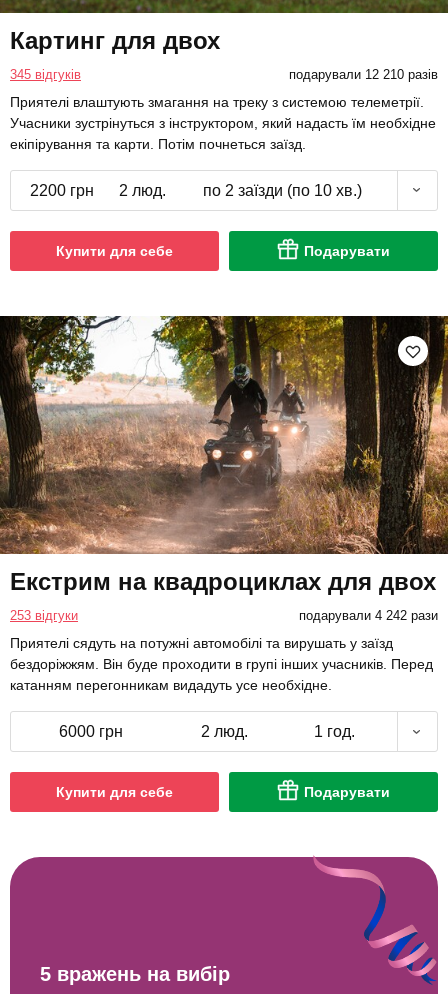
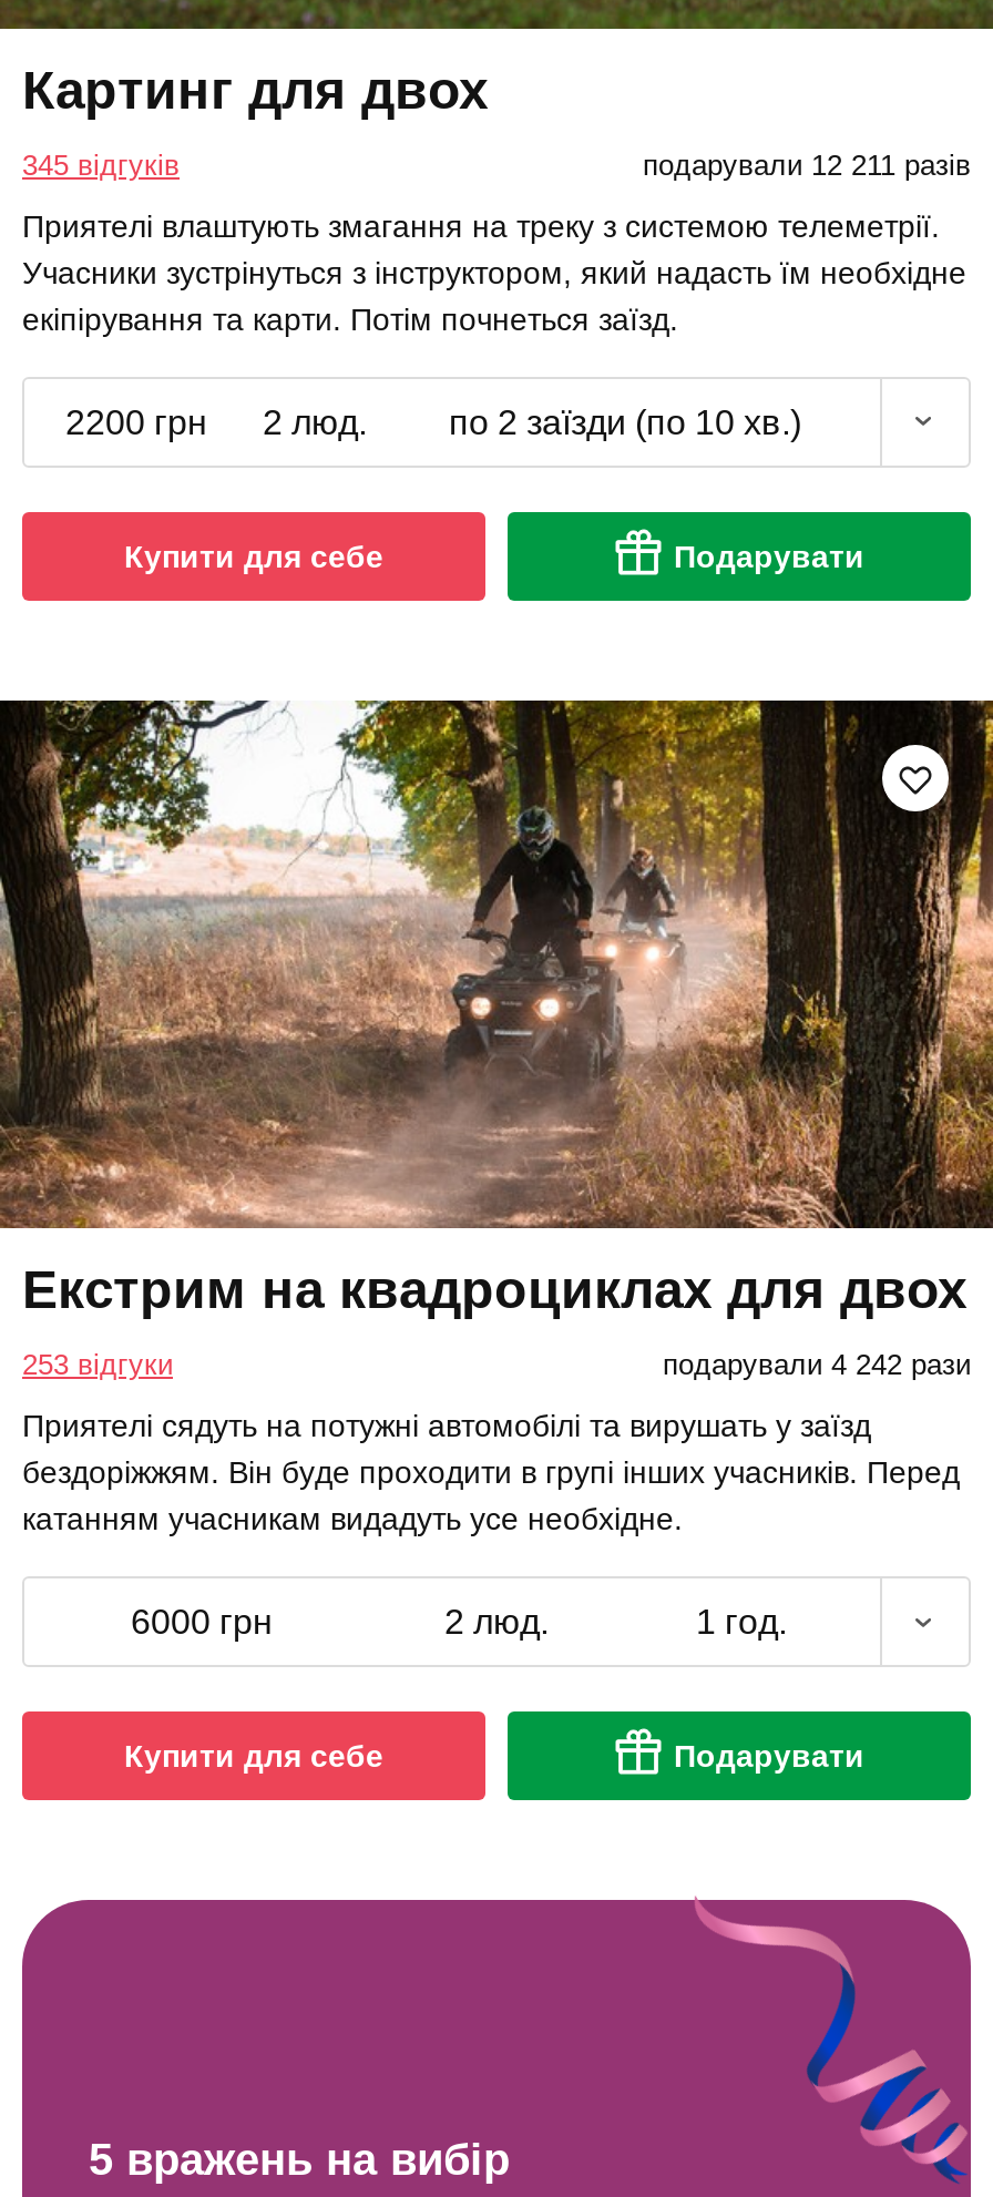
[289,67,438,82] подарували 12 210 разів -> [643,148,971,181] подарували 12 211 разів
[10,677,332,693] катанням перегонникам видадуть усе необхідне. -> [22,1501,683,1537] катанням учасникам видадуть усе необхідне.

